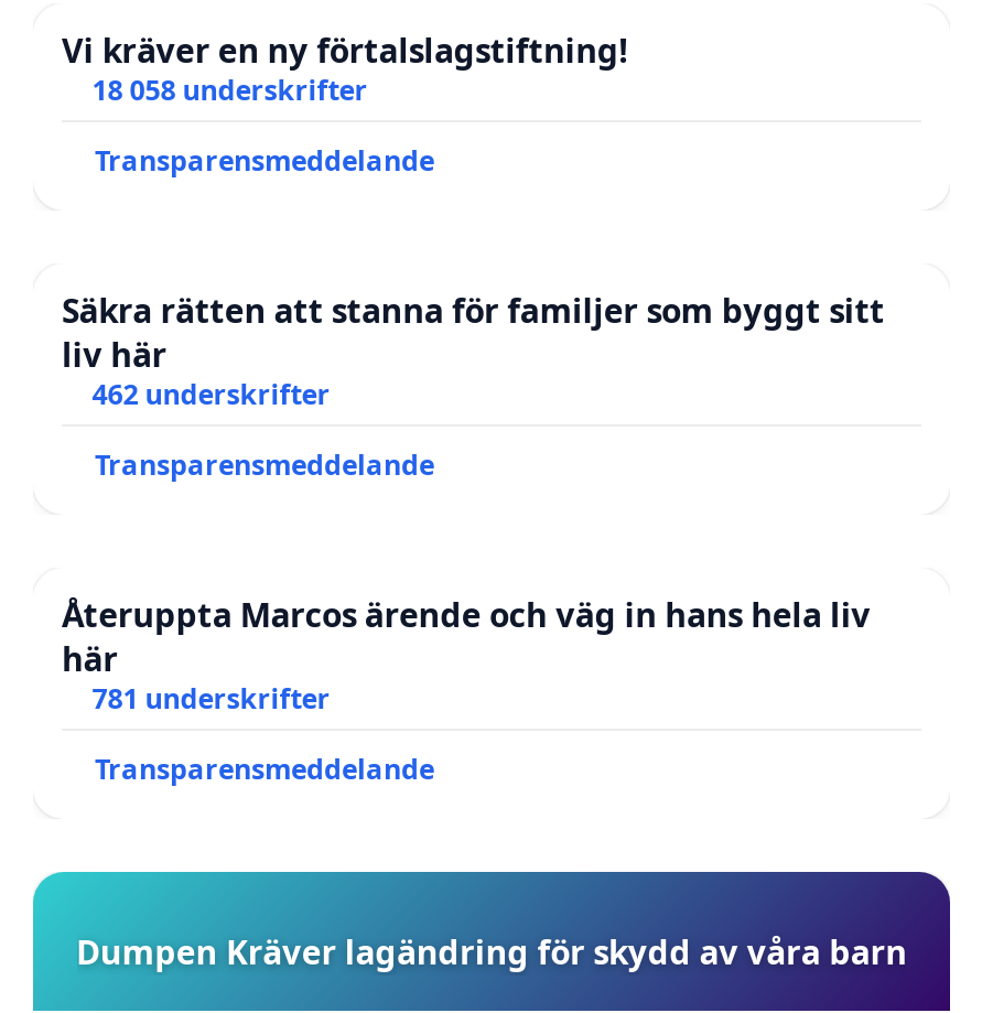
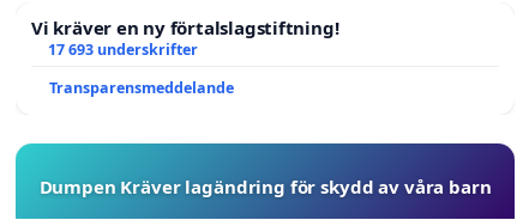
[62,72,885,718] 18 058 underskrifter | Transparensmeddelande | Säkra rätten att stanna för familjer som byggt sitt | liv här | 462 underskrifter | Transparensmeddelande | Återuppta Marcos ärende och väg in hans hela liv | här | 781 underskrifter -> [48,40,198,60] 17 693 underskrifter

